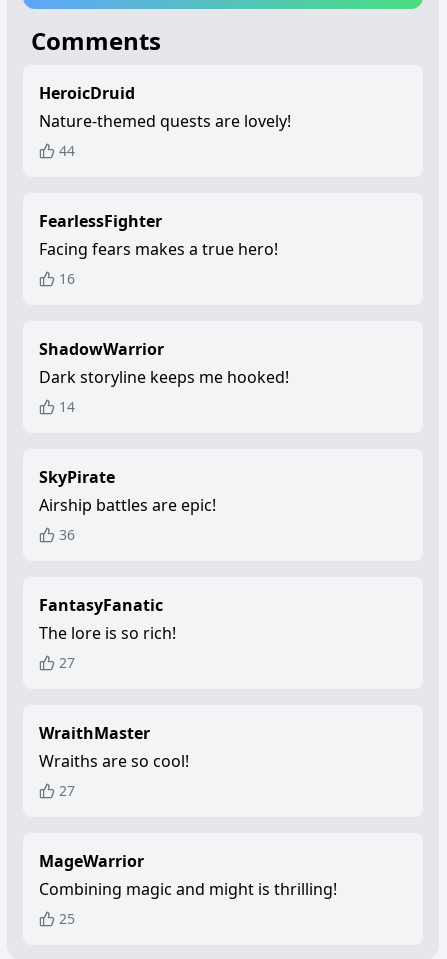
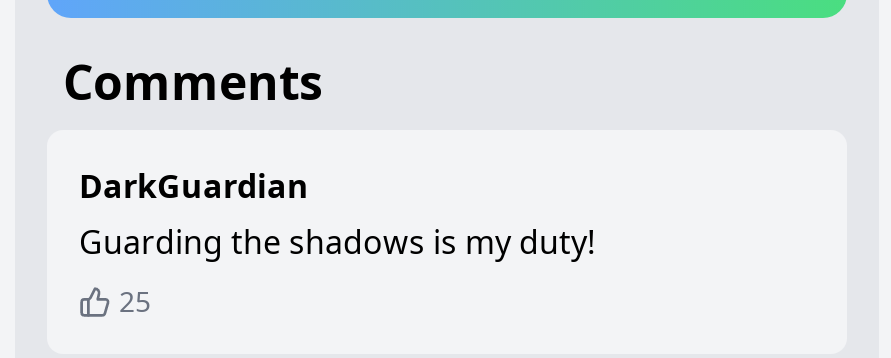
[39,82,337,900] HeroicDruid | Nature-themed quests are lovely! | 44 | FearlessFighter | Facing fears makes a true hero! | 16 | ShadowWarrior | Dark storyline keeps me hooked! | 14 | SkyPirate | Airship battles are epic! | 36 | FantasyFanatic | The lore is so rich! | 27 | WraithMaster | Wraiths are so cool! | 27 | MageWarrior | Combining magic and might is thrilling! -> [79,164,595,264] DarkGuardian | Guarding the shadows is my duty!

